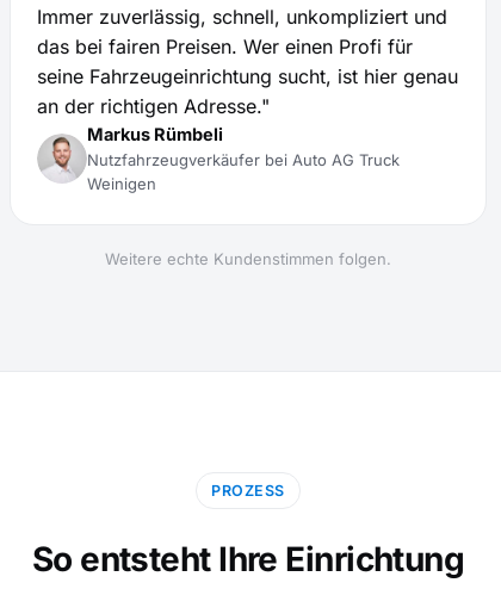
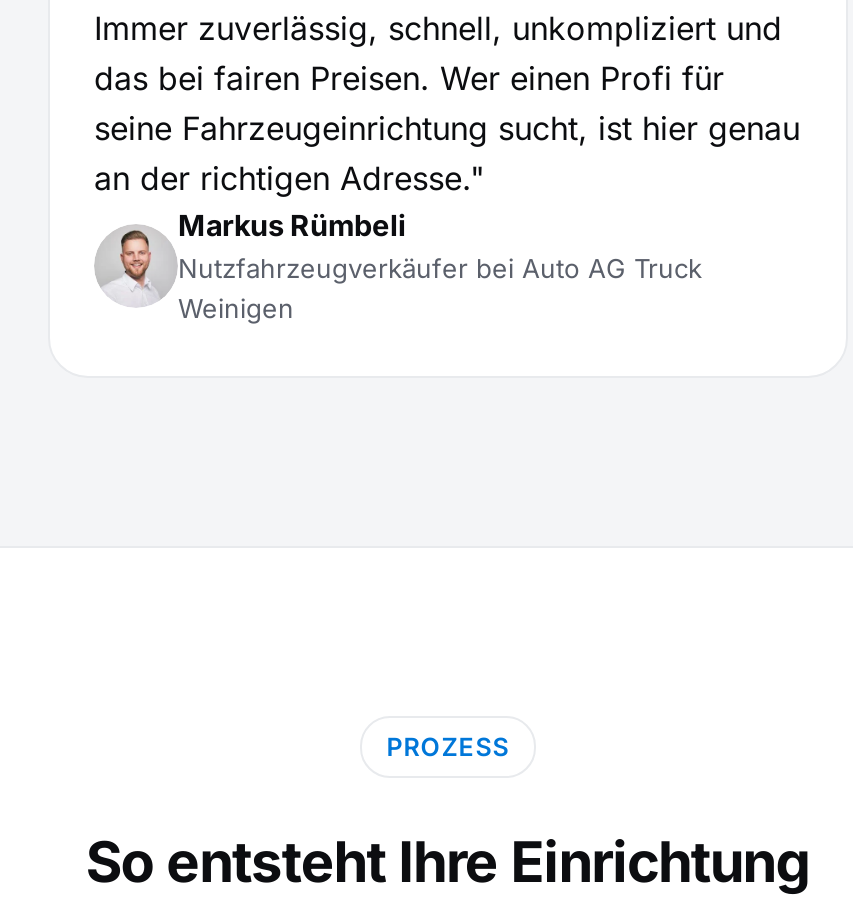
[105,249,391,268] Weitere echte Kundenstimmen folgen. -> none

